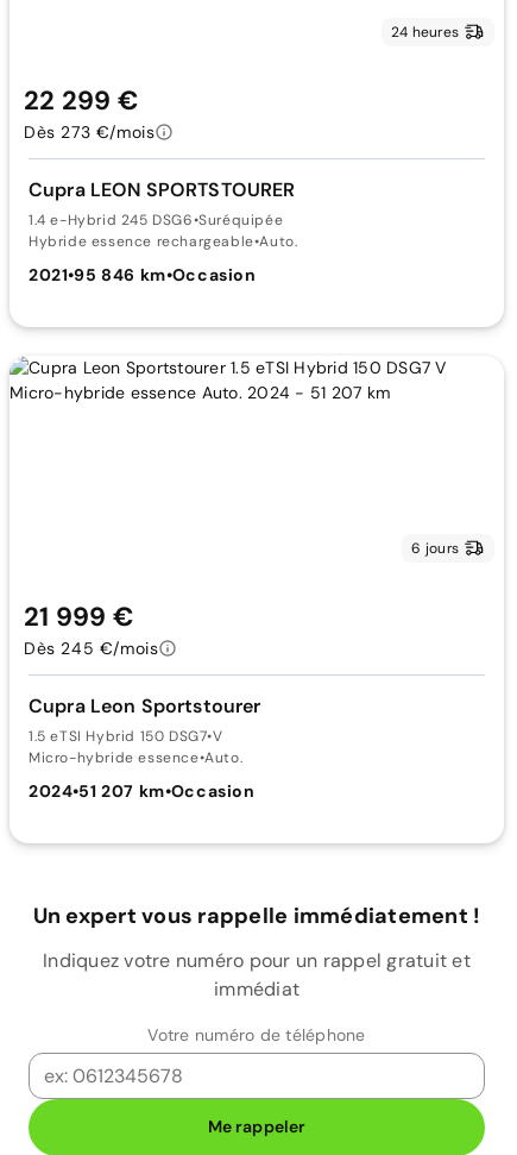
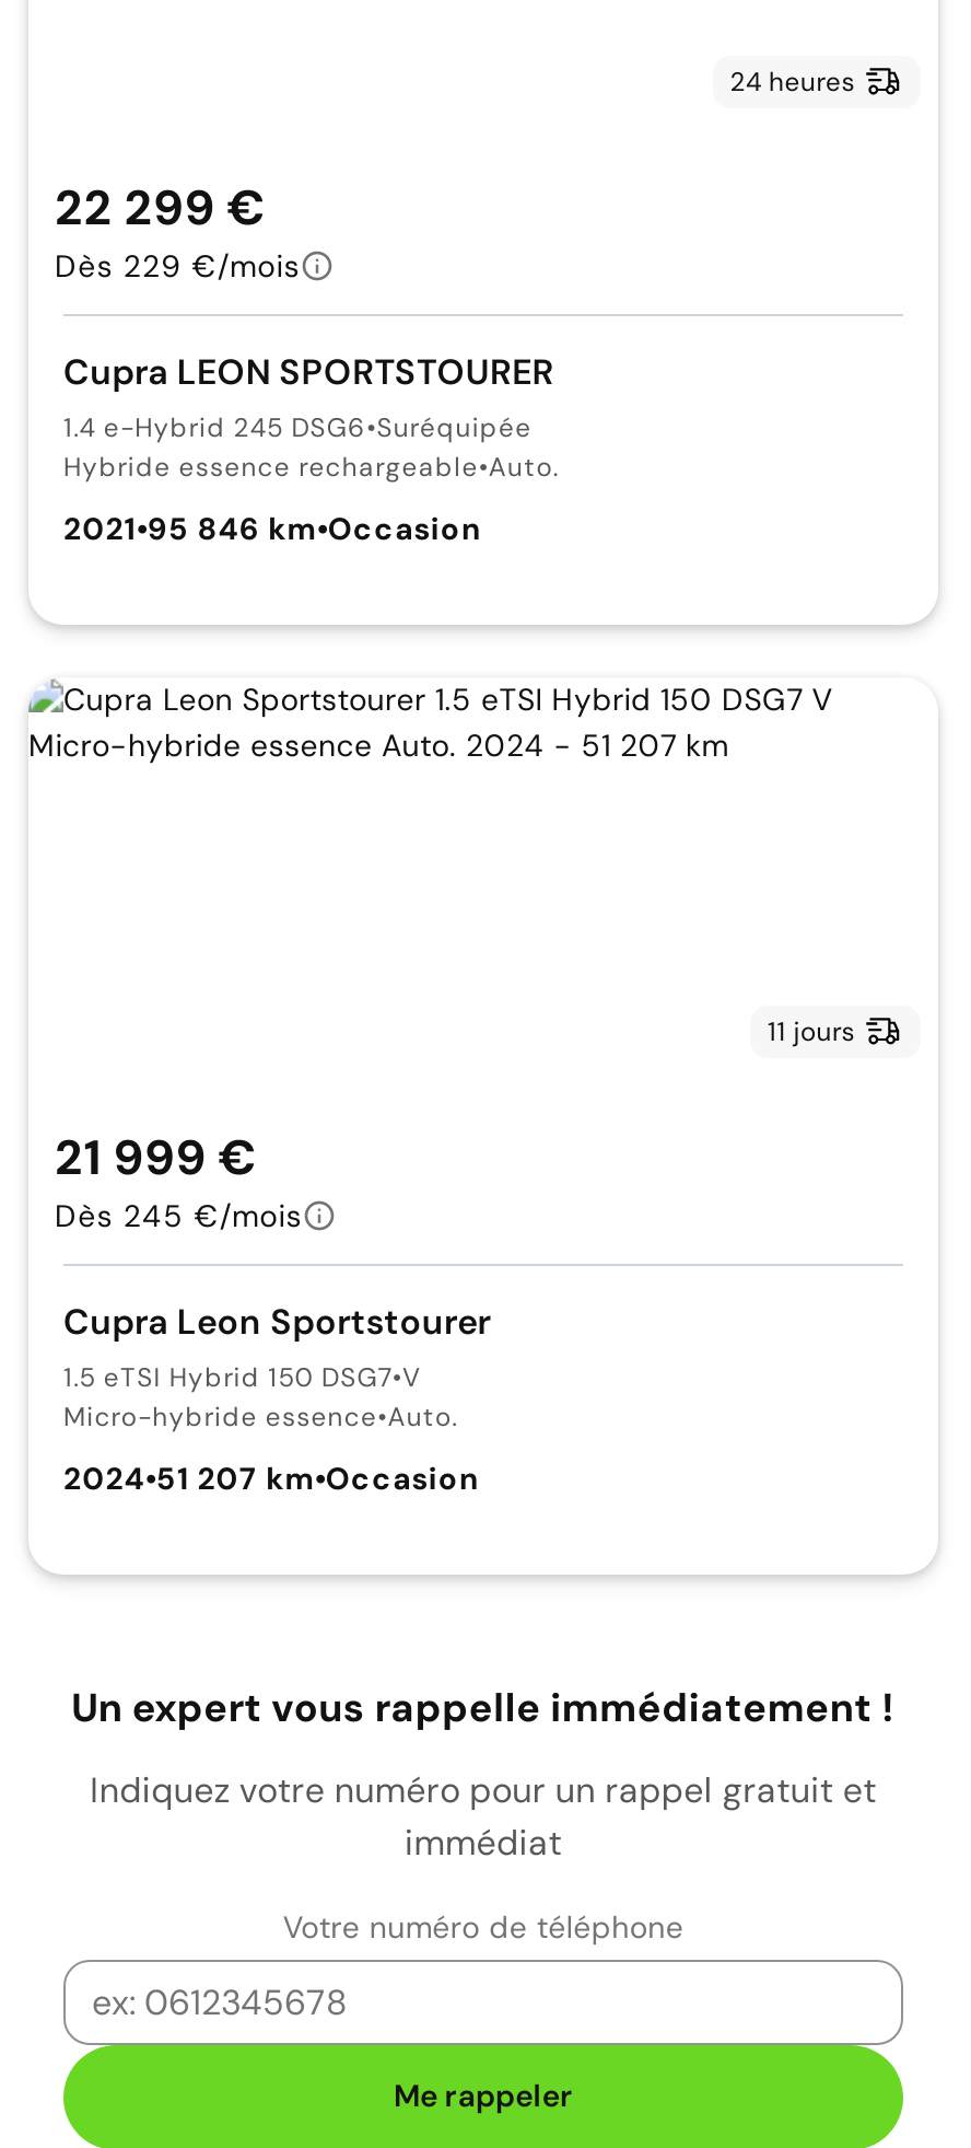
[24,121,155,143] Dès 273 €/mois -> [55,246,300,285] Dès 229 €/mois
[411,539,459,558] 6 jours -> [768,1014,855,1049] 11 jours

